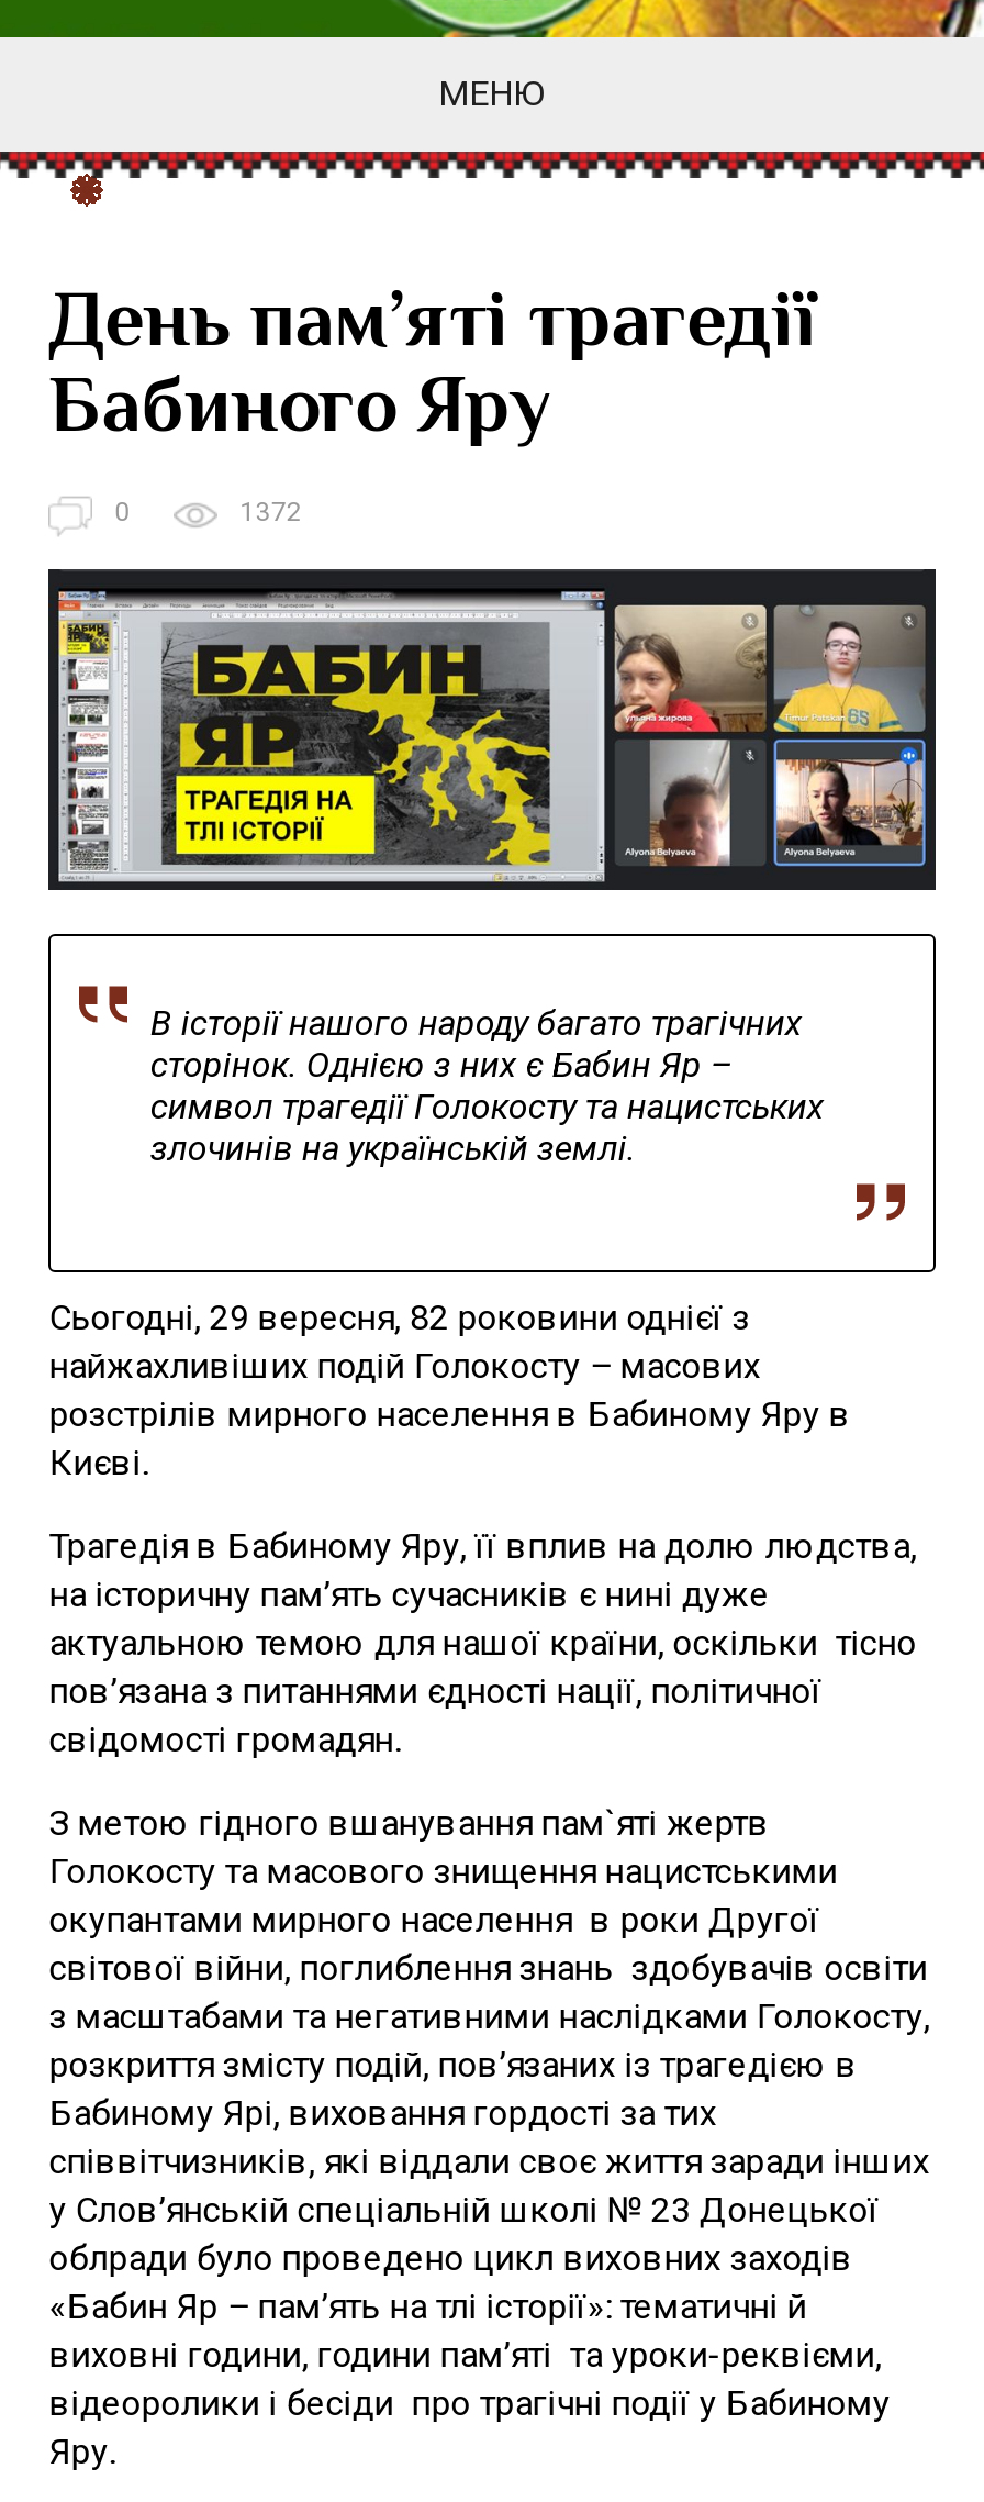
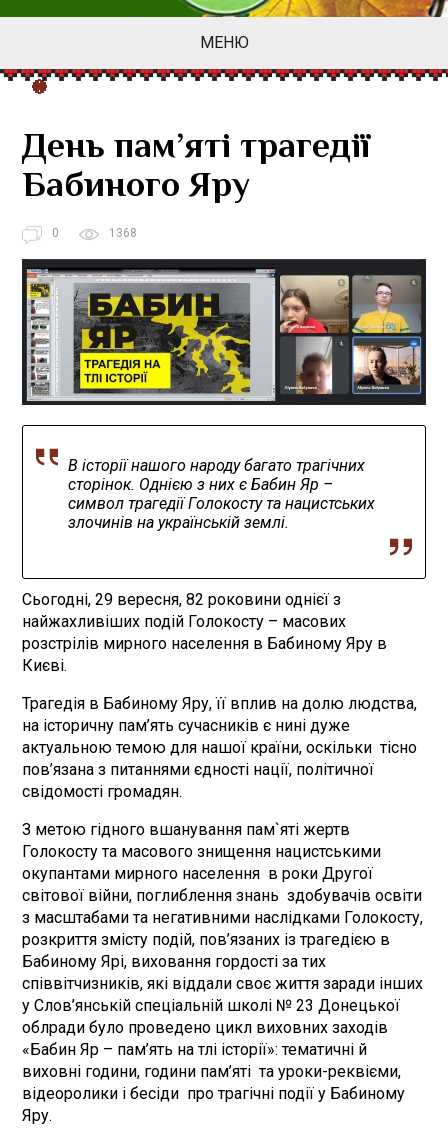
[240,497,302,527] 1372 -> [109,226,137,240] 1368

